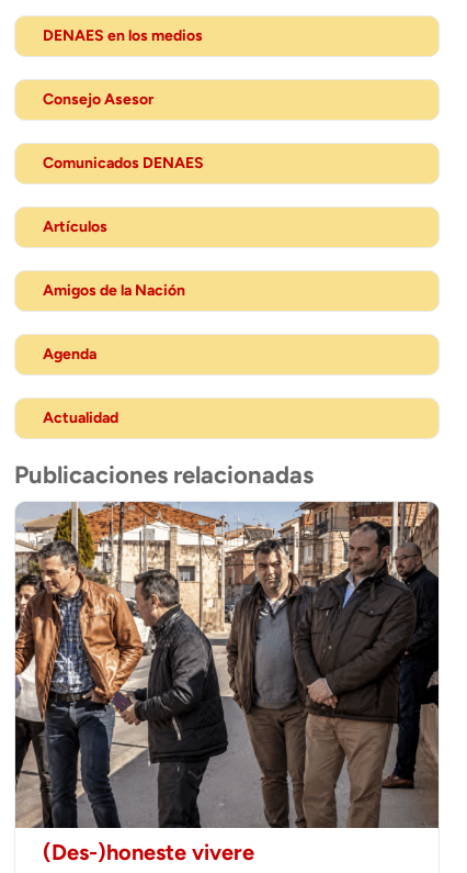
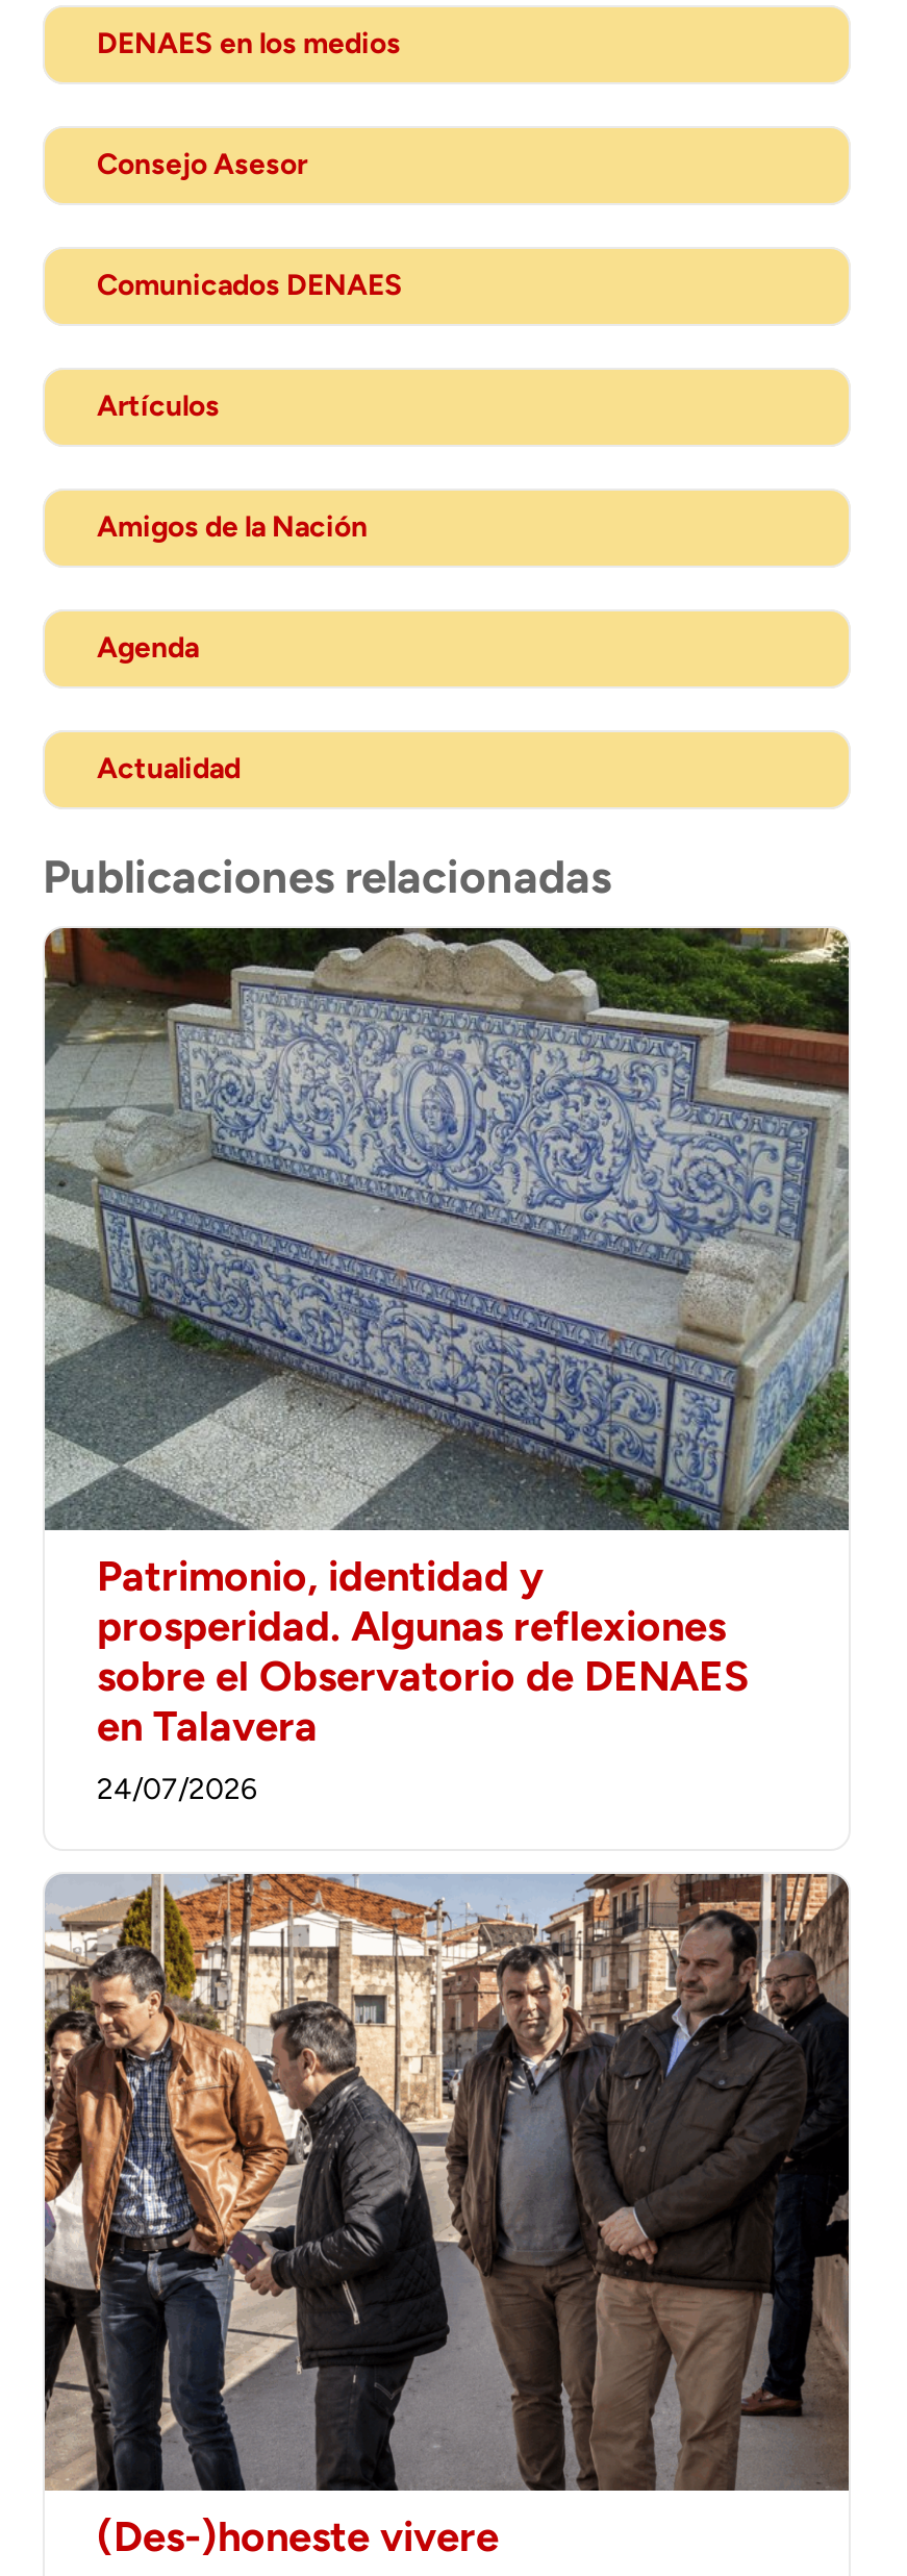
none -> [43,926,851,1807] [image] | Patrimonio, identidad y | prosperidad. Algunas reflexiones | sobre el Observatorio de DENAES | en Talavera | 24/07/2026

